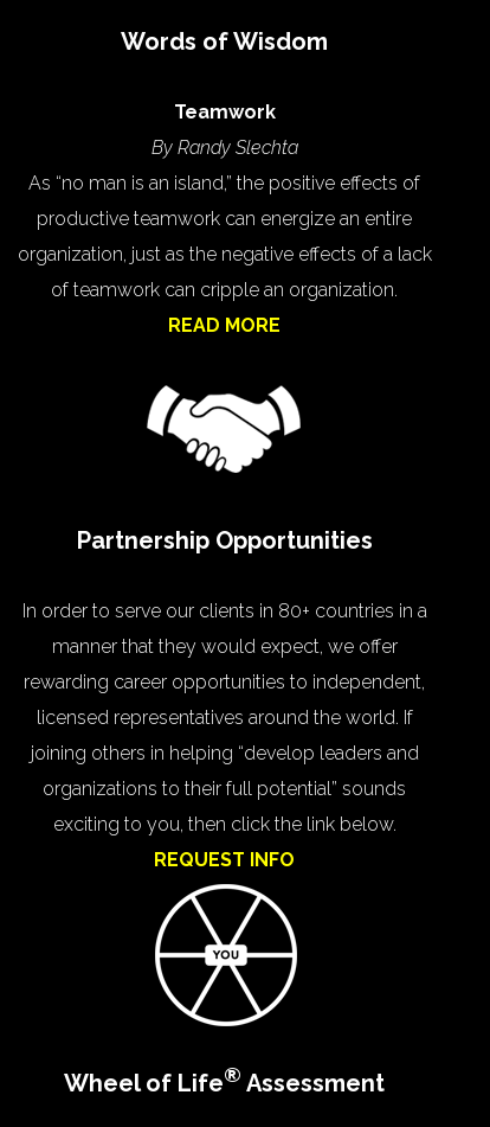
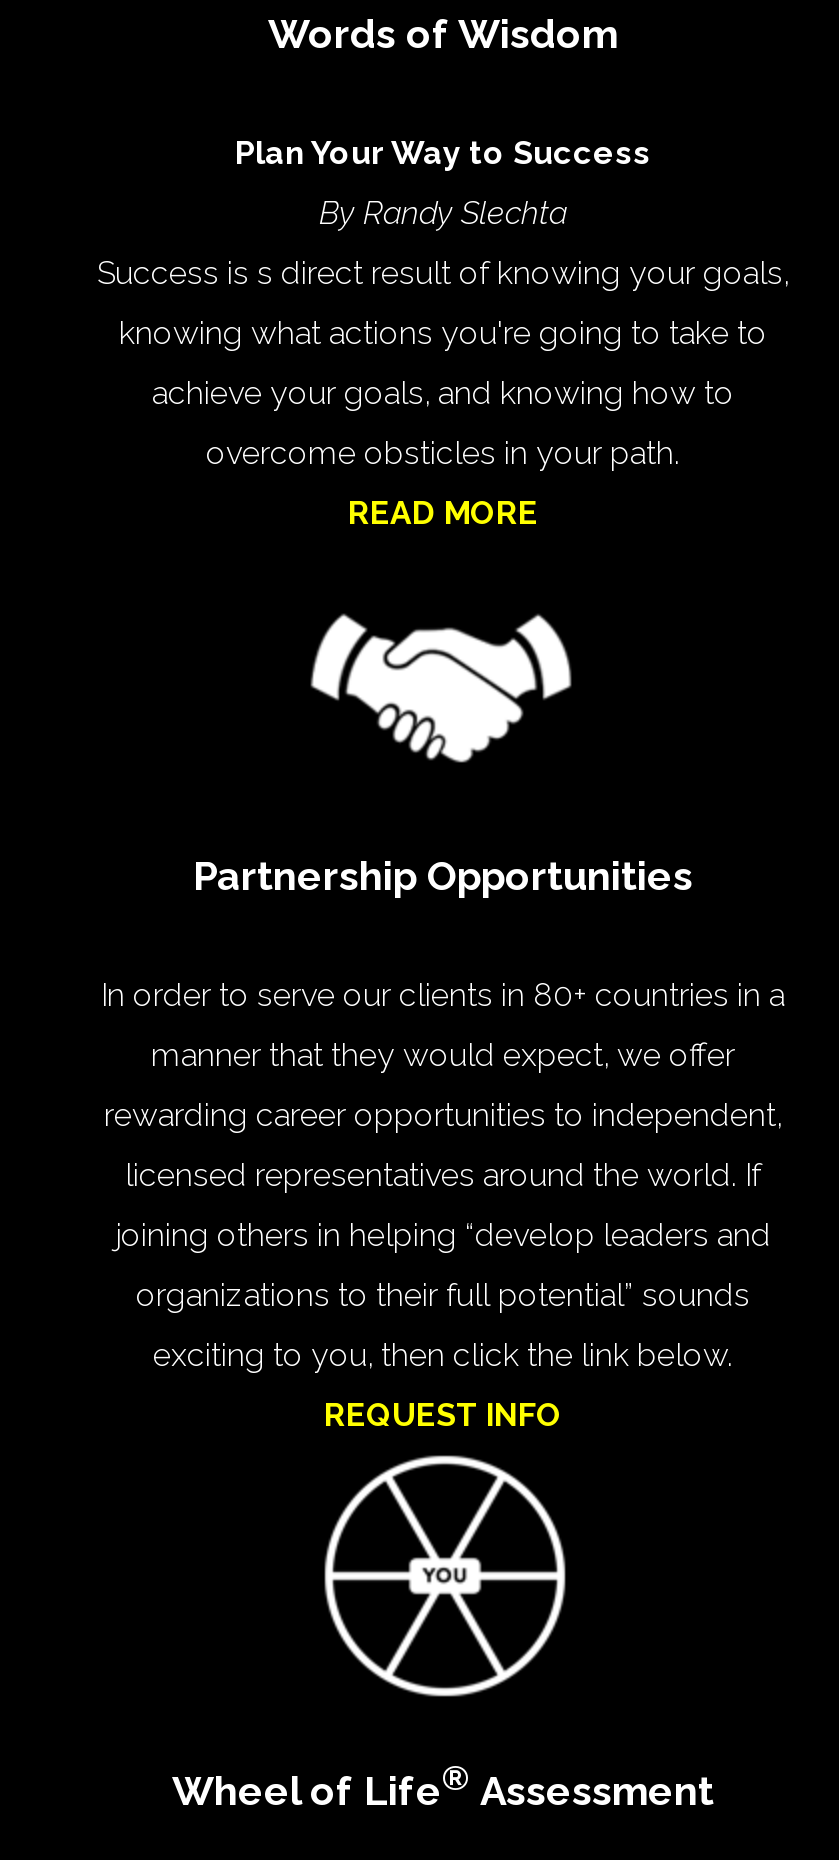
[174,101,276,123] Teamwork -> [235,134,651,172] Plan Your Way to Success
[29,172,421,194] As “no man is an island,” the positive effects of -> [97,254,789,292] Success is s direct result of knowing your goals,
[37,208,412,230] productive teamwork can energize an entire -> [119,314,767,352] knowing what actions you're going to take to
[18,243,432,266] organization, just as the negative effects of a lack -> [152,374,734,412] achieve your goals, and knowing how to
[51,279,398,301] of teamwork can cripple an organization. -> [206,434,680,472] overcome obsticles in your path.

